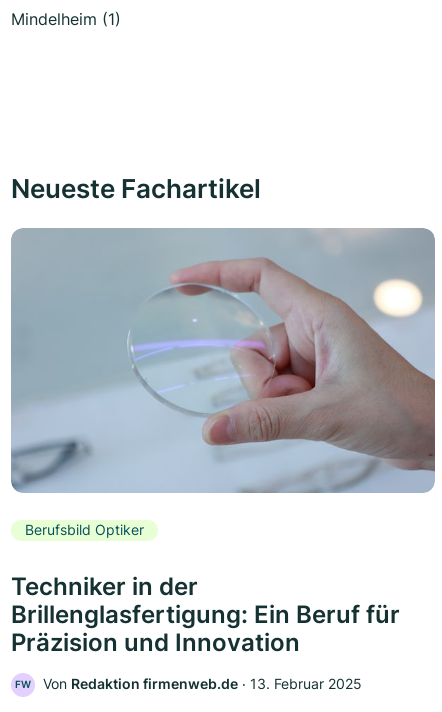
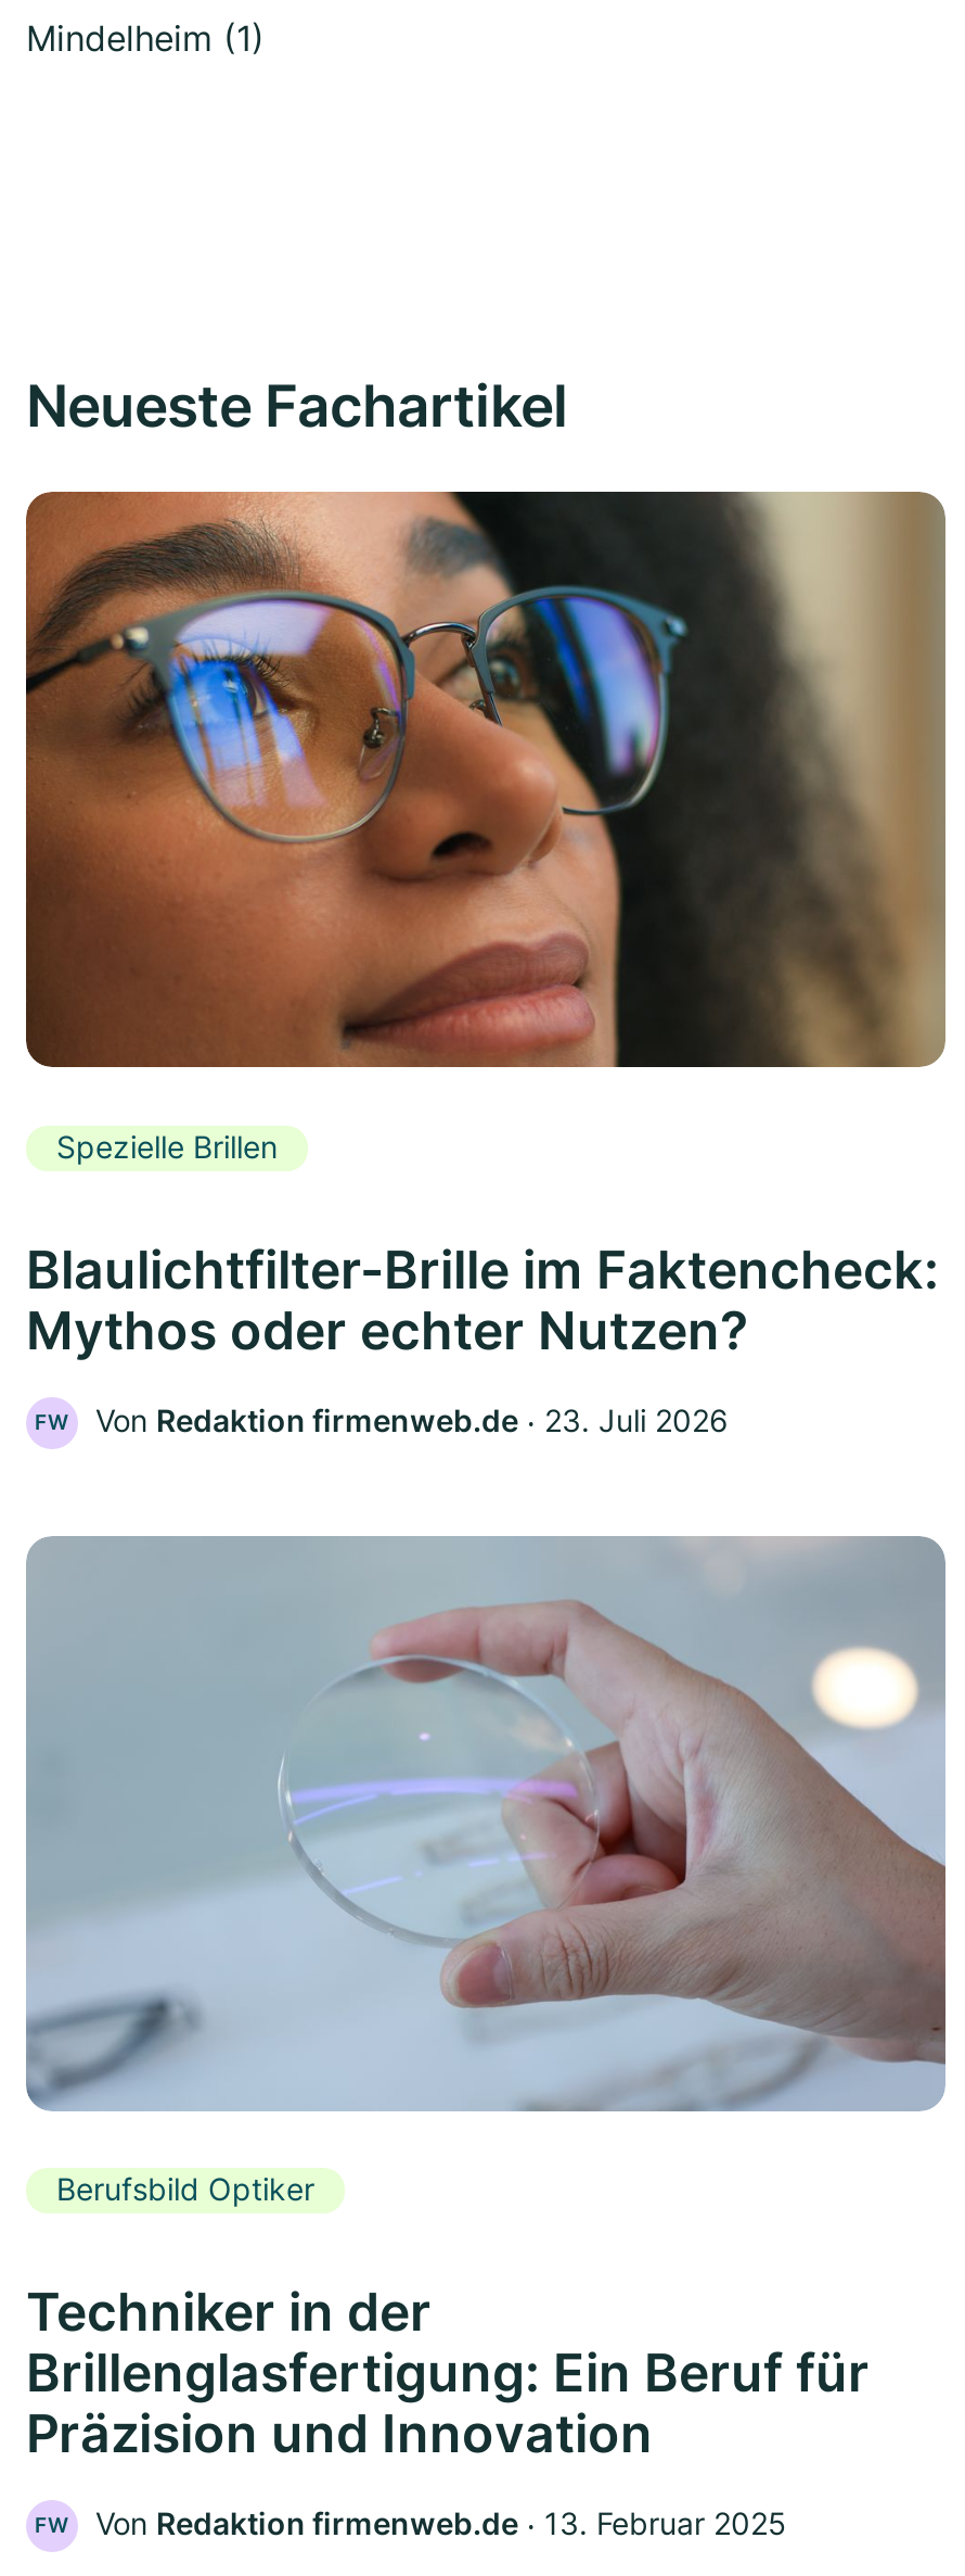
none -> [24,490,945,1438] [image] | Spezielle Brillen | Blaulichtfilter-Brille im Faktencheck: | Mythos oder echter Nutzen? | FW | Von Redaktion firmenweb.de ‧ 23. Juli 2026

